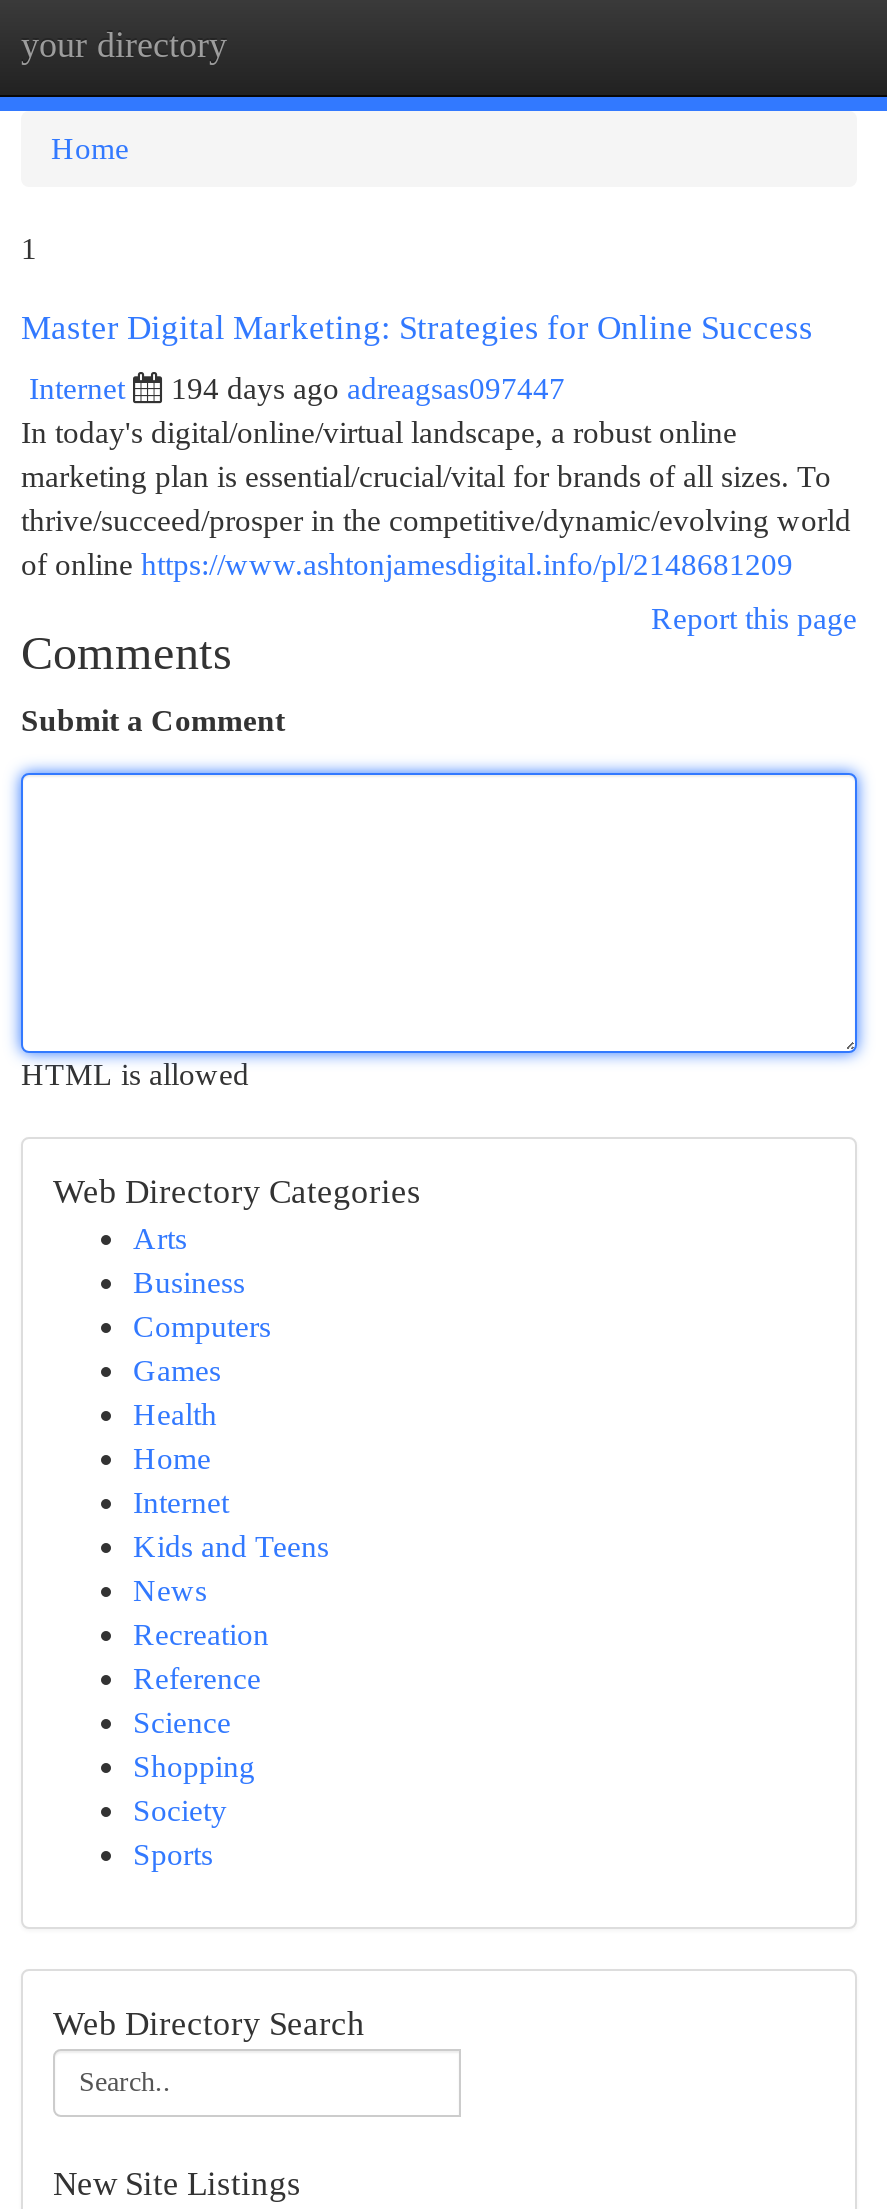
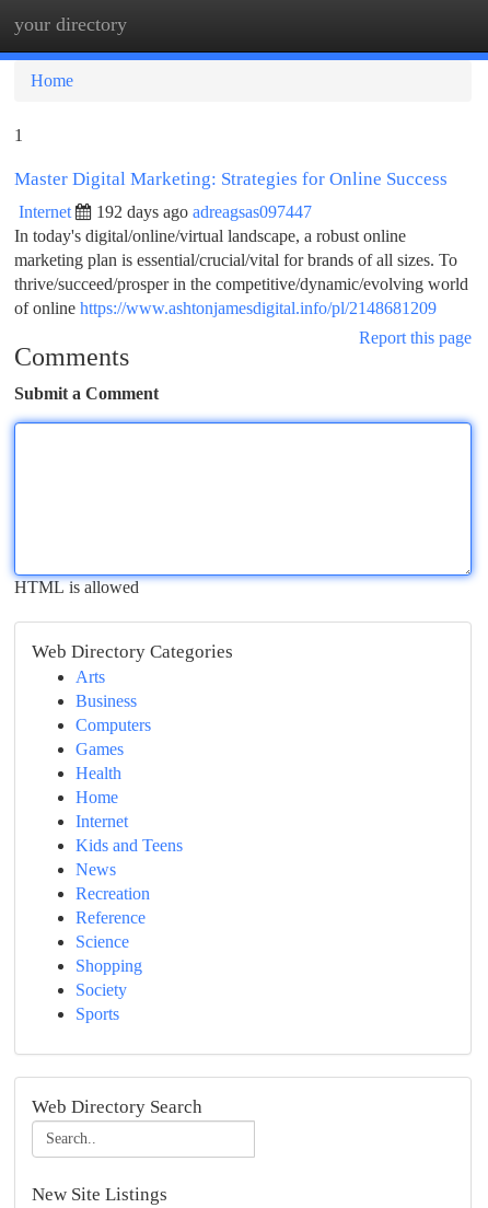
[171,371,565,405] 194 days ago adreagsas097447 -> [96,202,312,221] 192 days ago adreagsas097447

